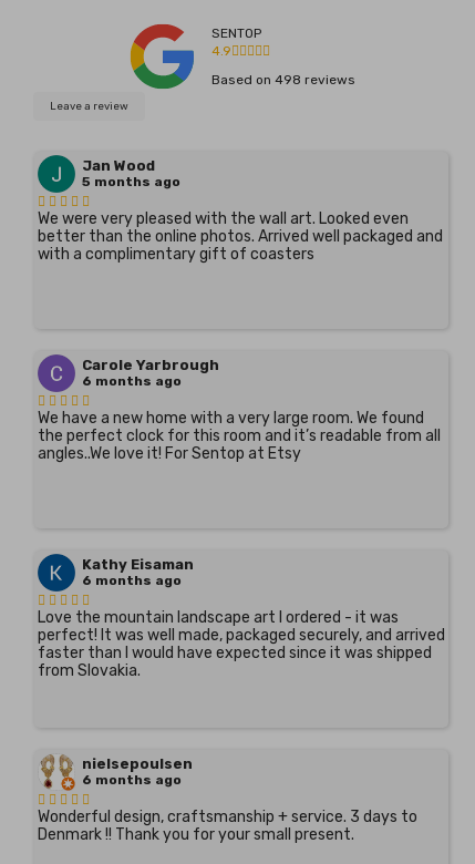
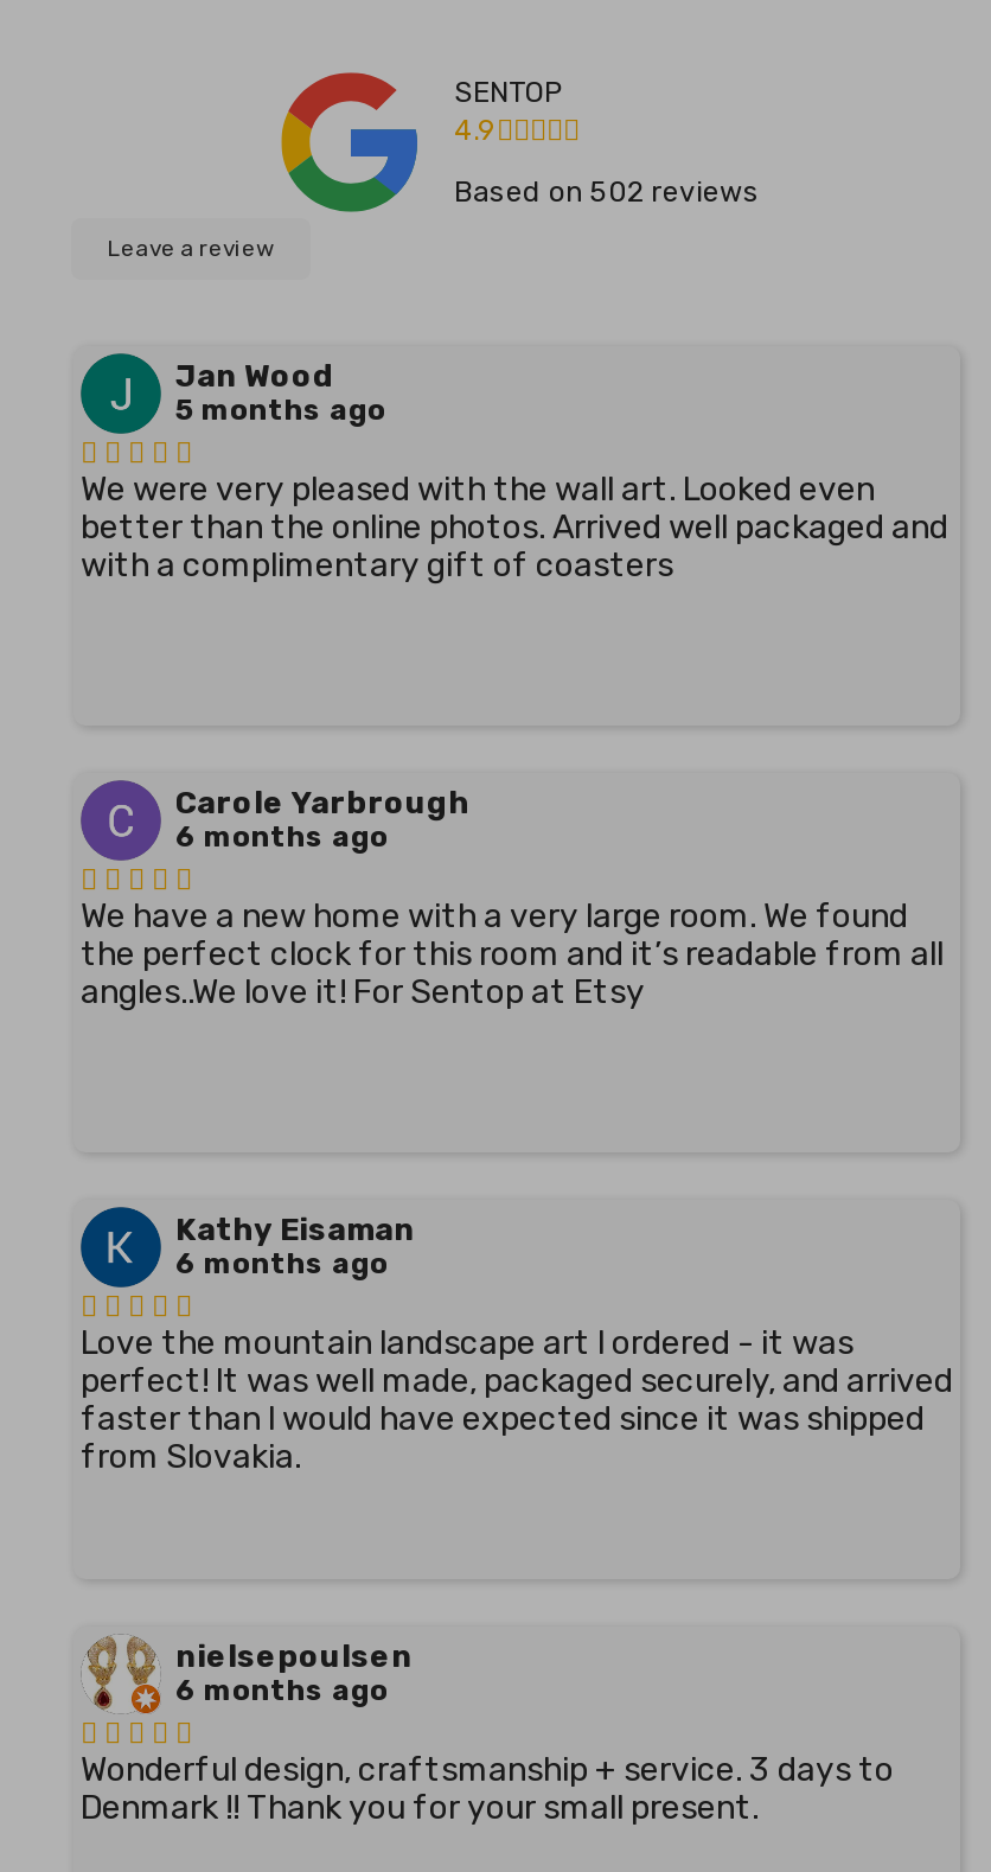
[211,72,355,87] Based on 498 reviews -> [454,175,760,208] Based on 502 reviews

